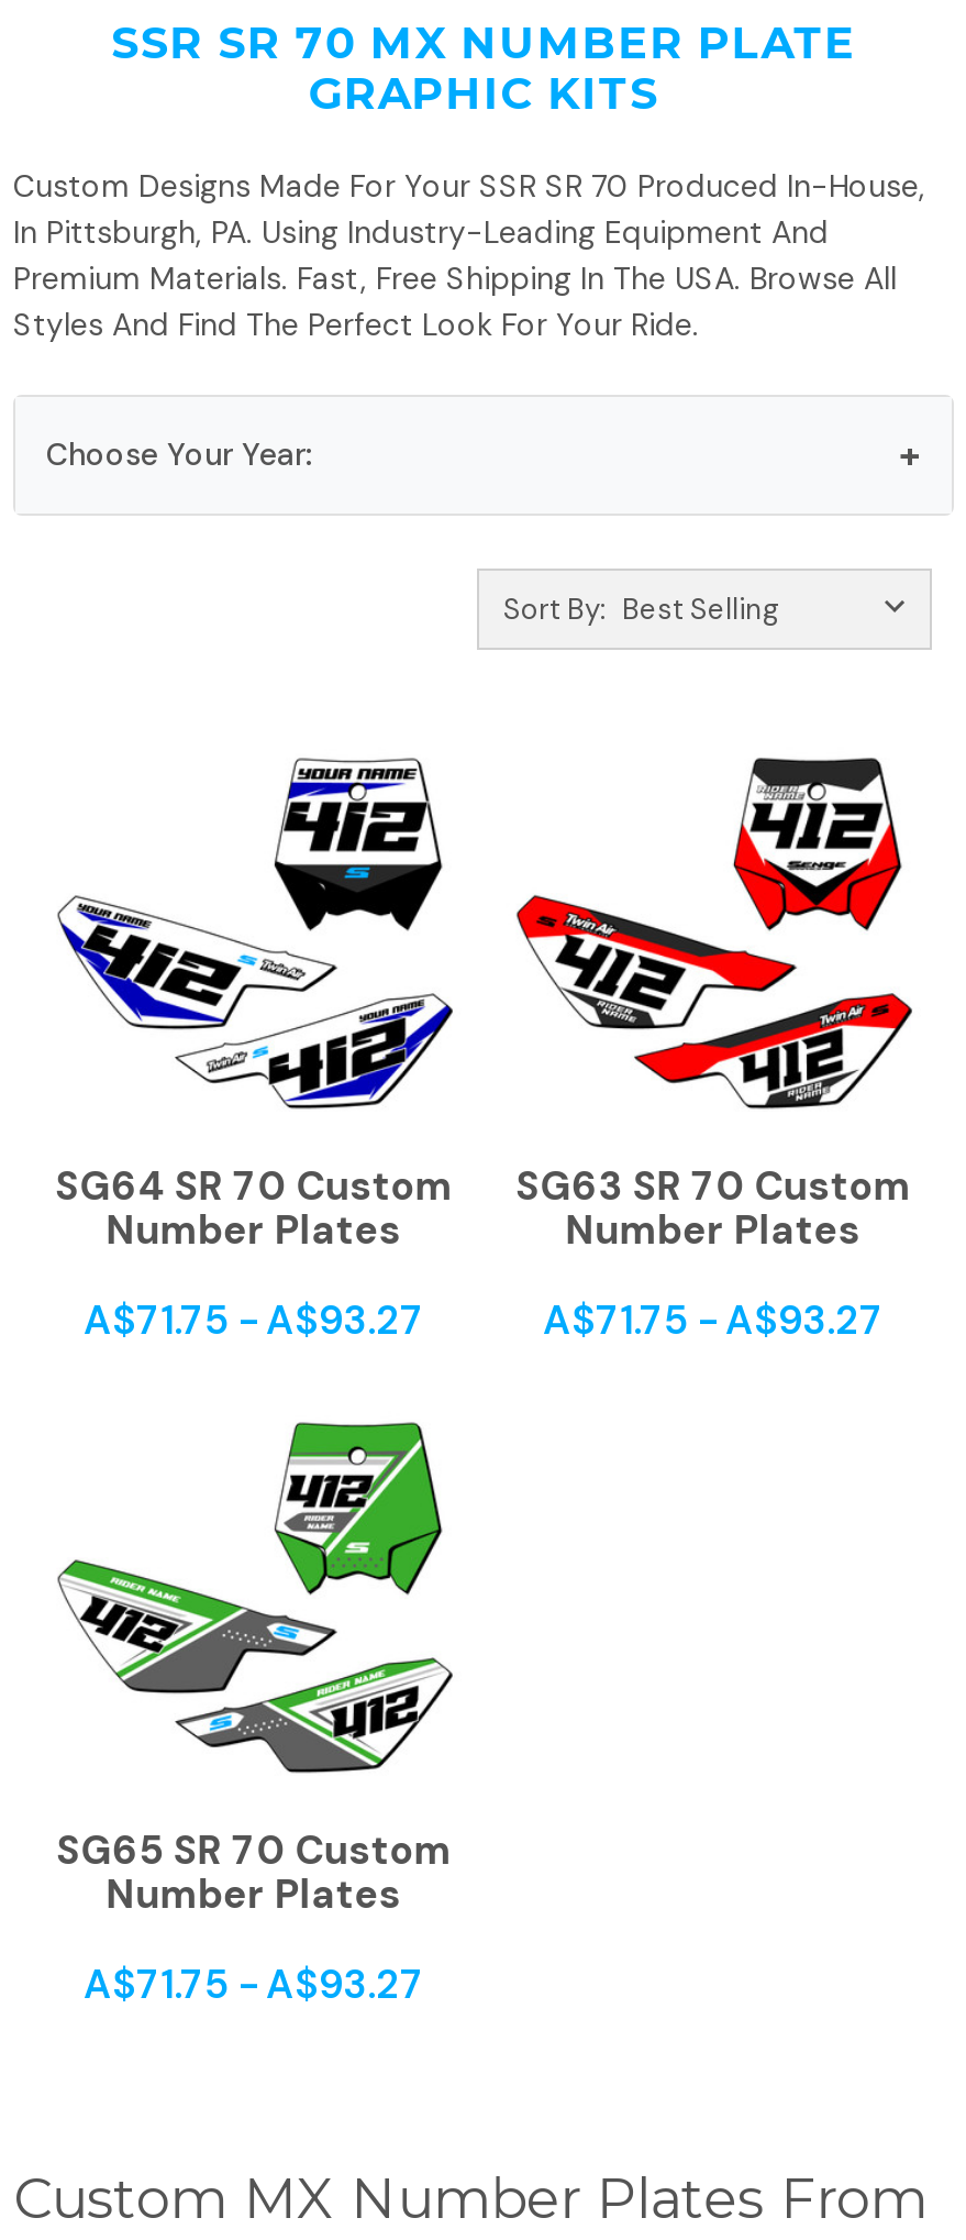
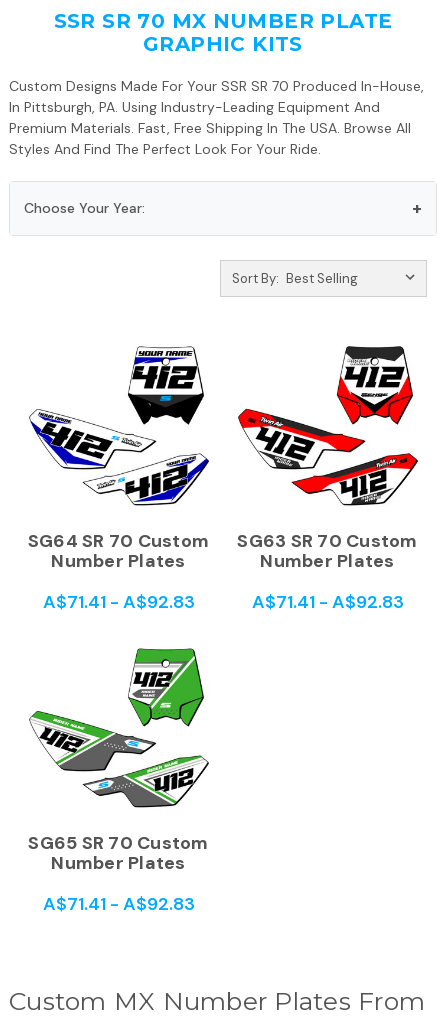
[84,1294,424,1347] A$71.75 - A$93.27 -> [42,590,194,614] A$71.41 - A$92.83
[543,1294,884,1347] A$71.75 - A$93.27 -> [251,590,403,614] A$71.41 - A$92.83
[84,1958,424,2011] A$71.75 - A$93.27 -> [42,892,194,916] A$71.41 - A$92.83

